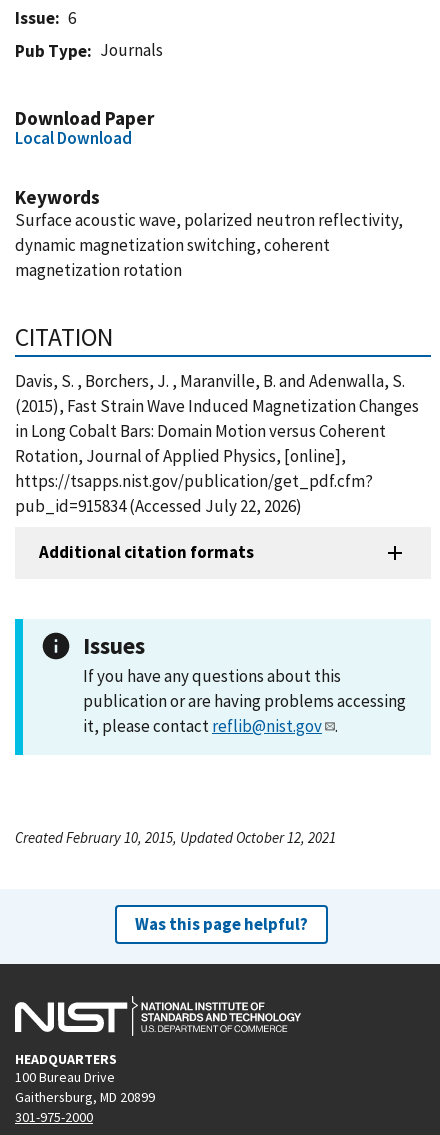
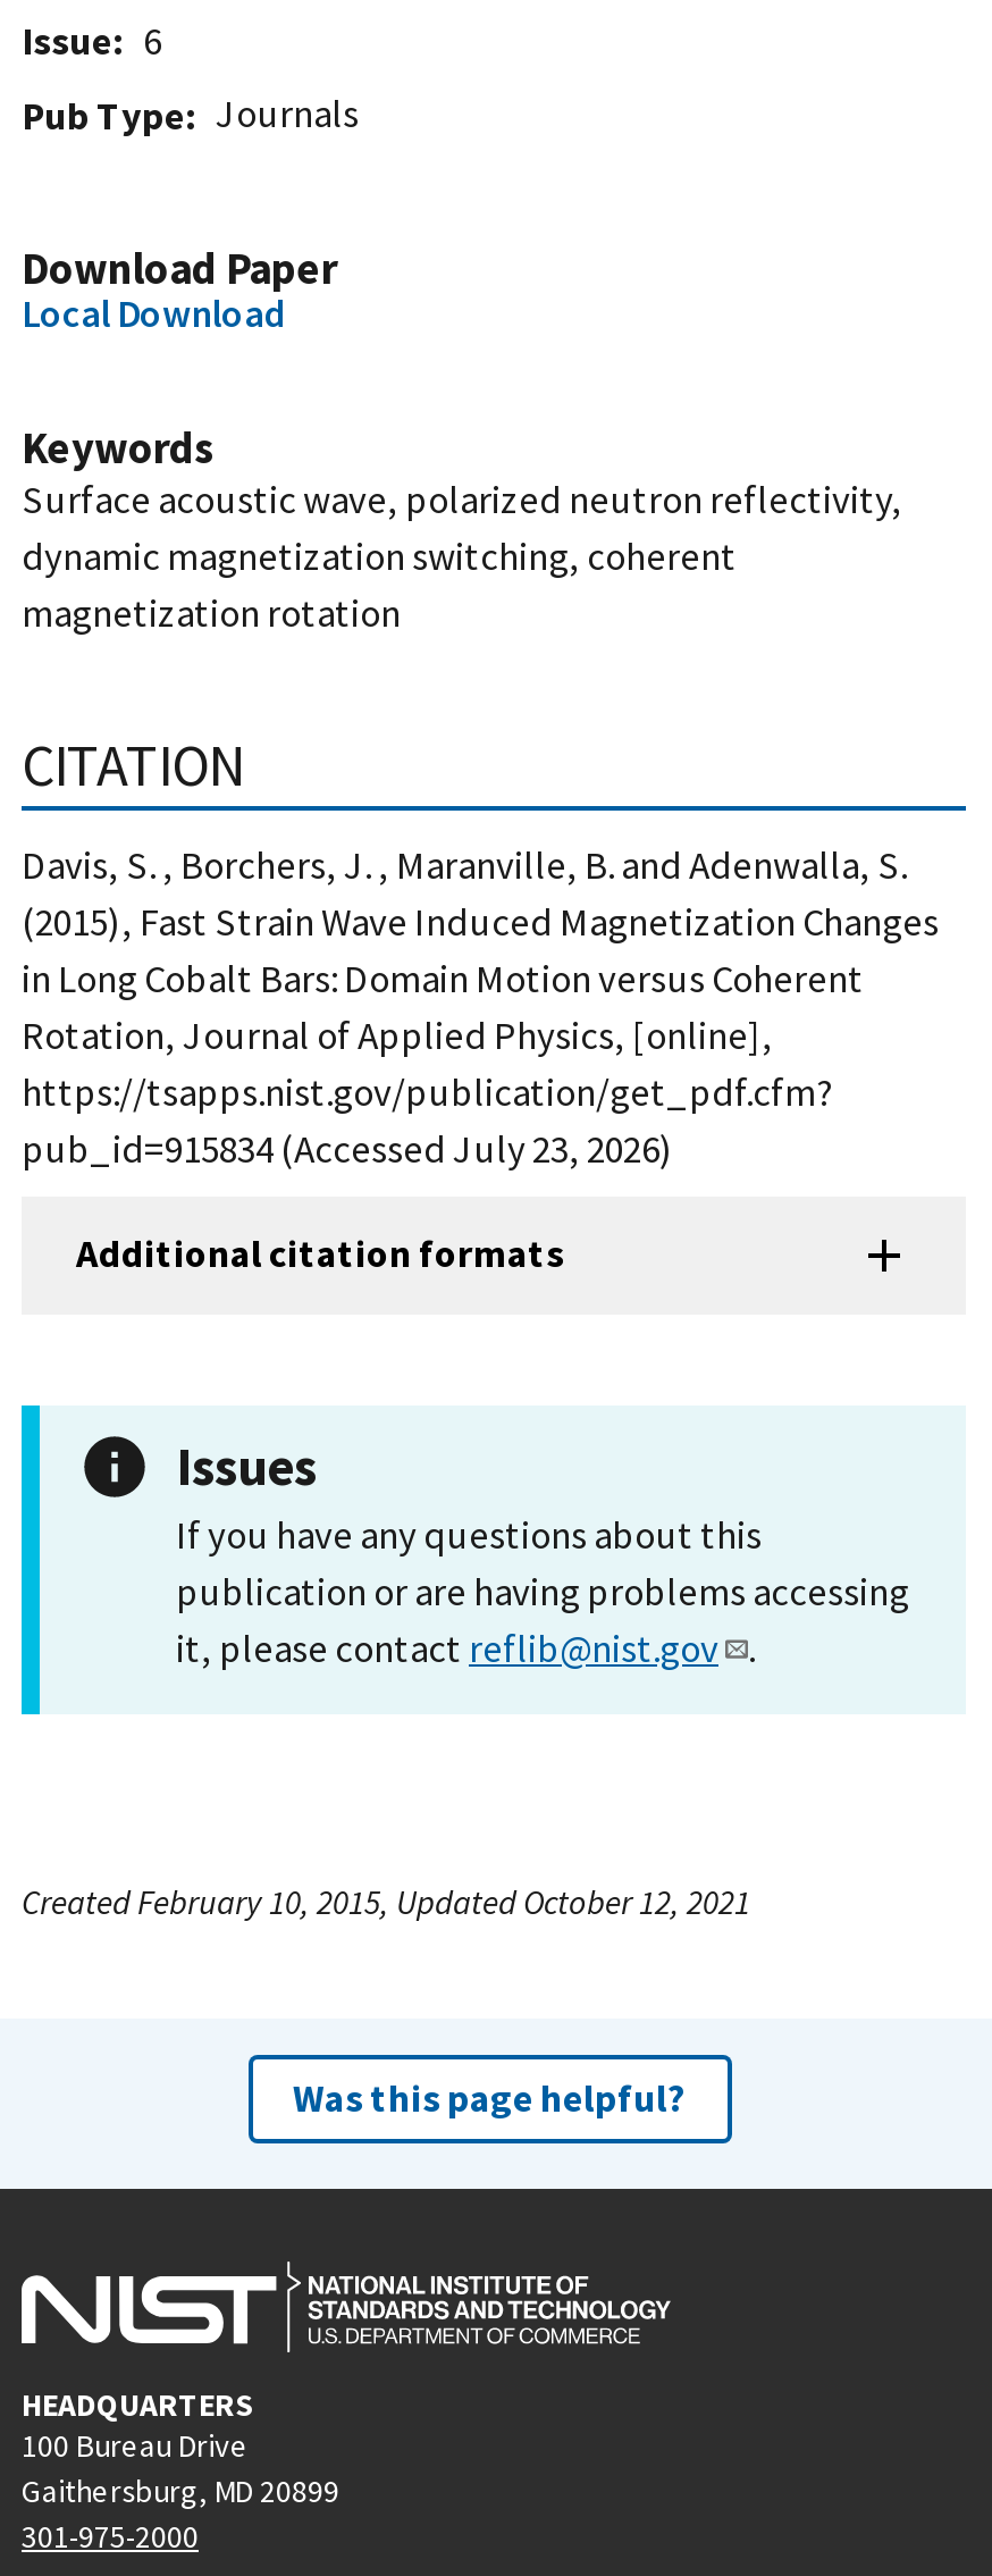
[15,495,302,517] pub_id=915834 (Accessed July 22, 2026) -> [22,1124,673,1174] pub_id=915834 (Accessed July 23, 2026)

